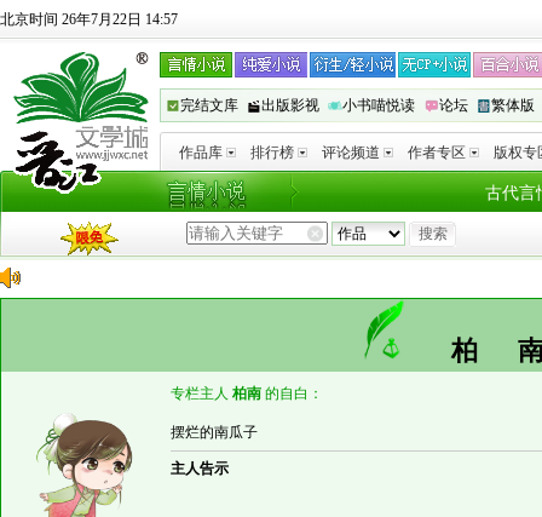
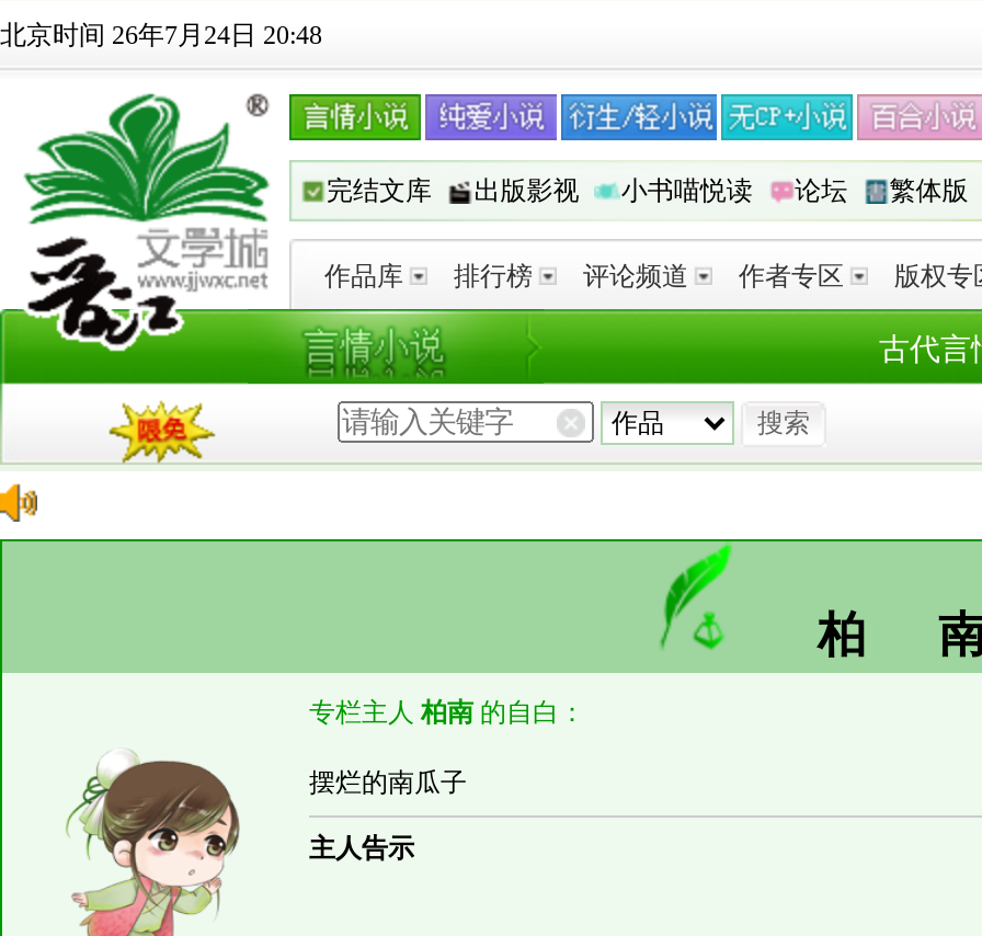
[0,11,178,28] 北京时间 26年7月22日 14:57 -> [0,20,322,50] 北京时间 26年7月24日 20:48

